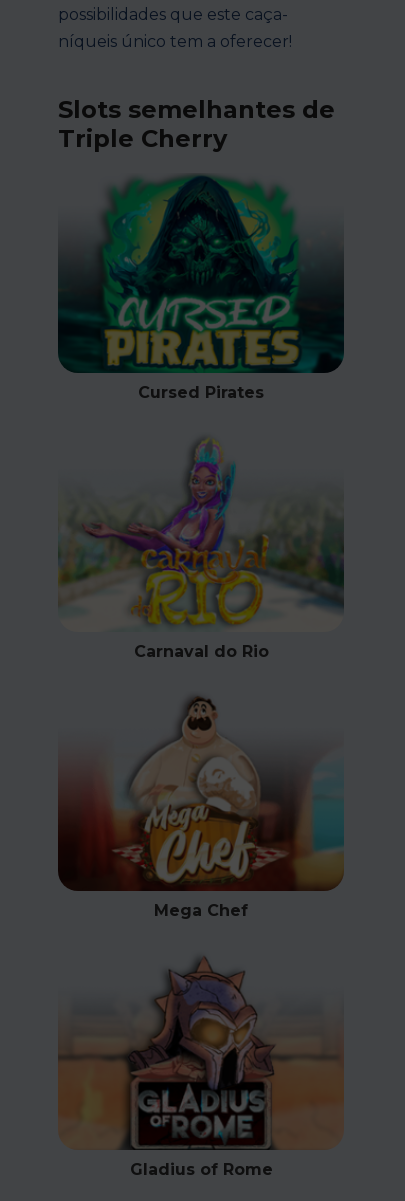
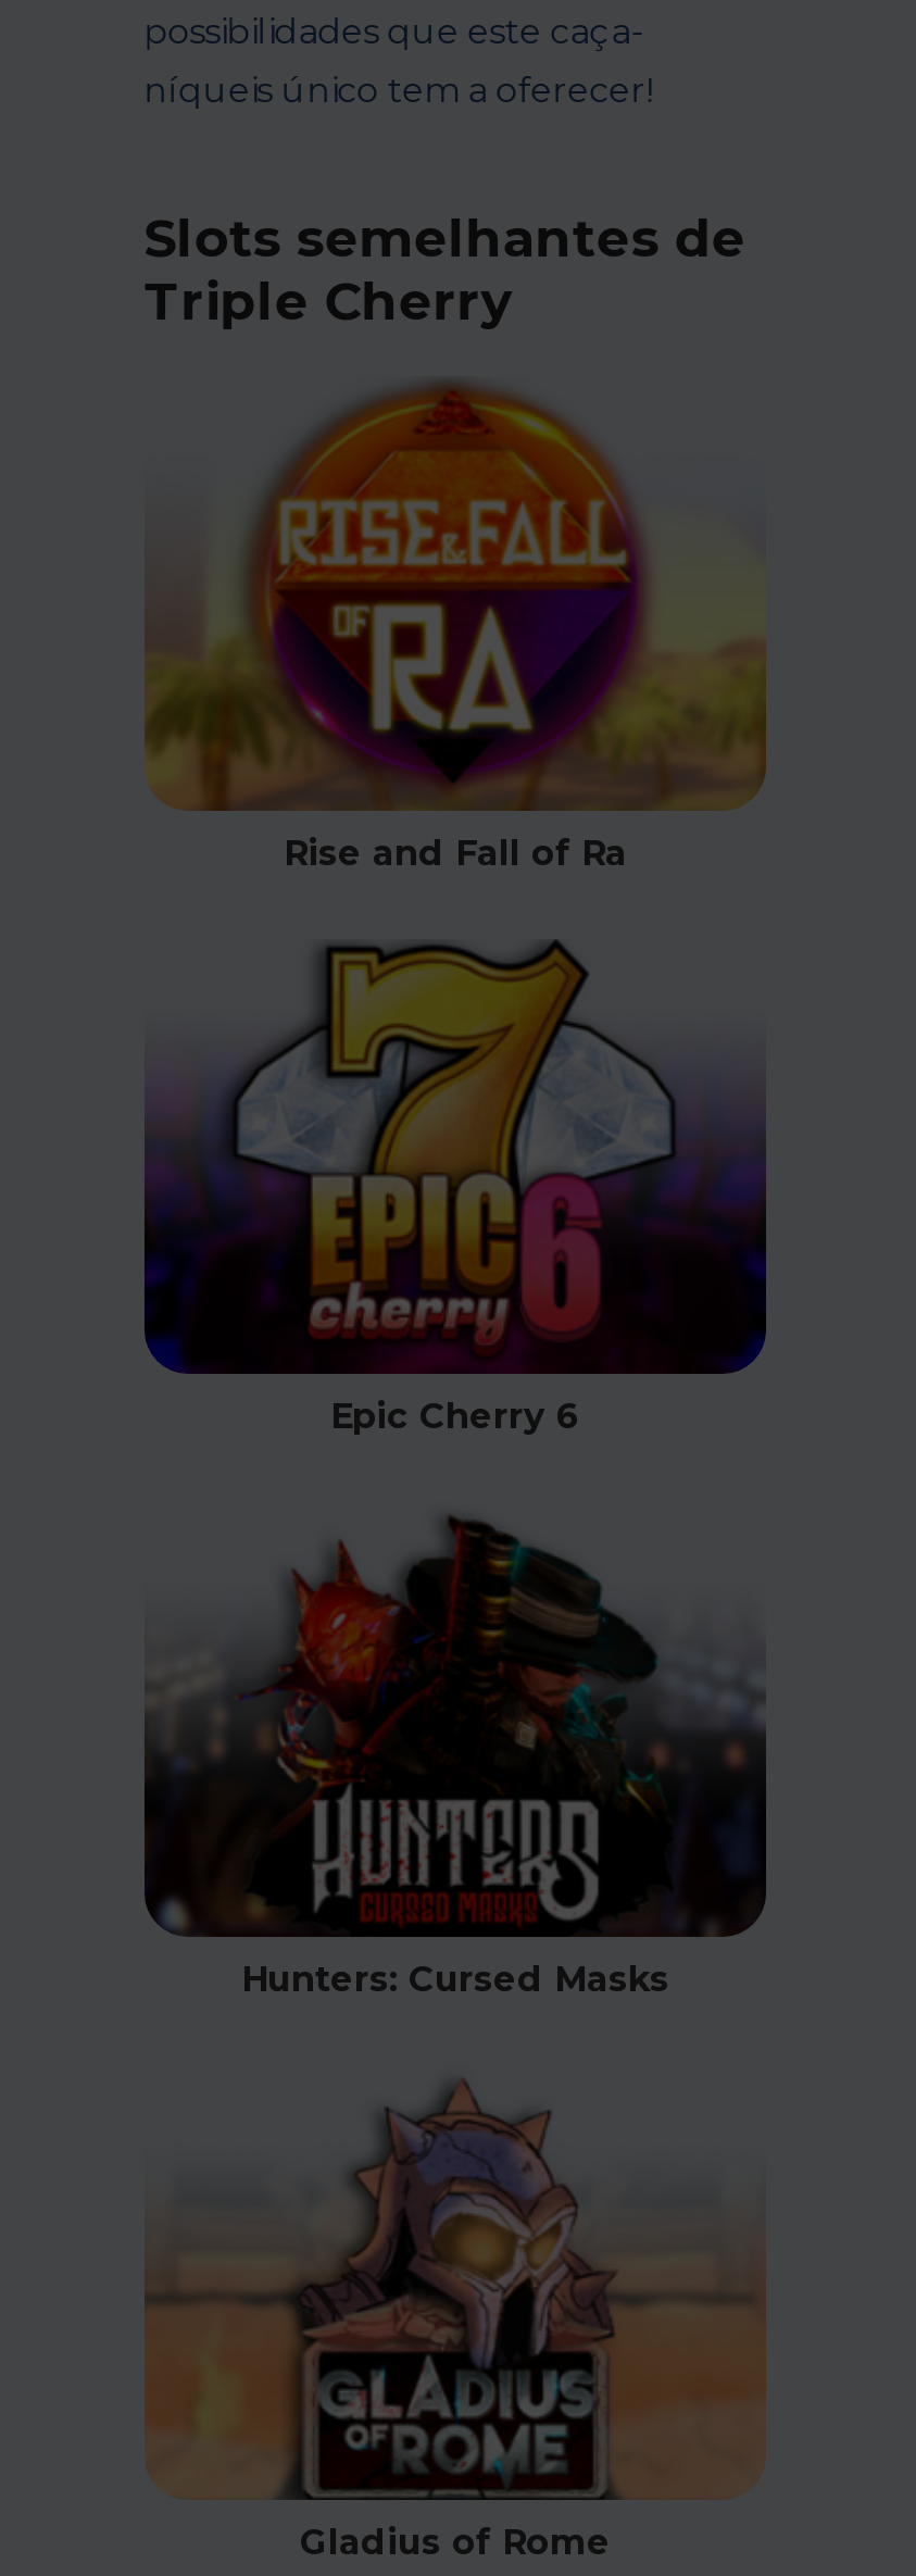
[57,174,345,402] [image] | Cursed Pirates -> [142,380,768,874] [image] | Rise and Fall of Ra
[57,433,344,661] [image] | Carnaval do Rio -> [142,939,768,1437] [image] | Epic Cherry 6
[58,697,344,920] [image] | Mega Chef -> [145,1517,768,2000] [image] | Hunters: Cursed Masks

